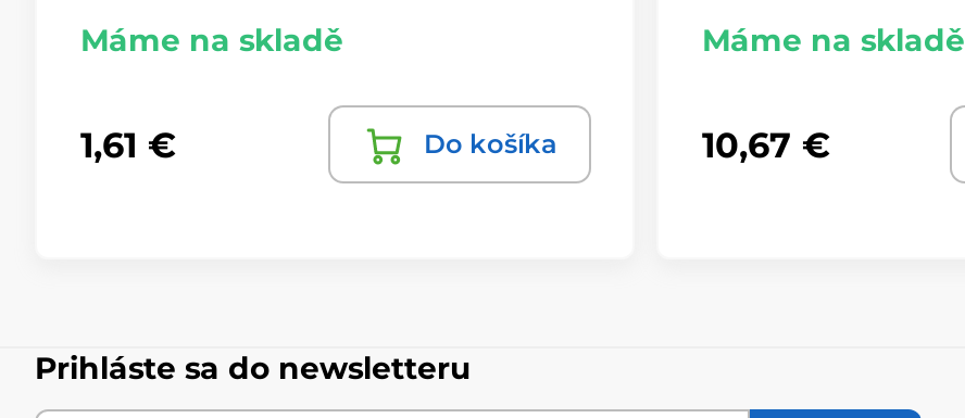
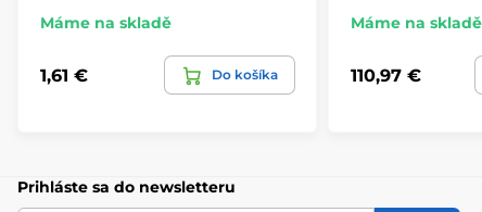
[702,124,830,165] 10,67 € -> [351,65,421,85] 110,97 €

